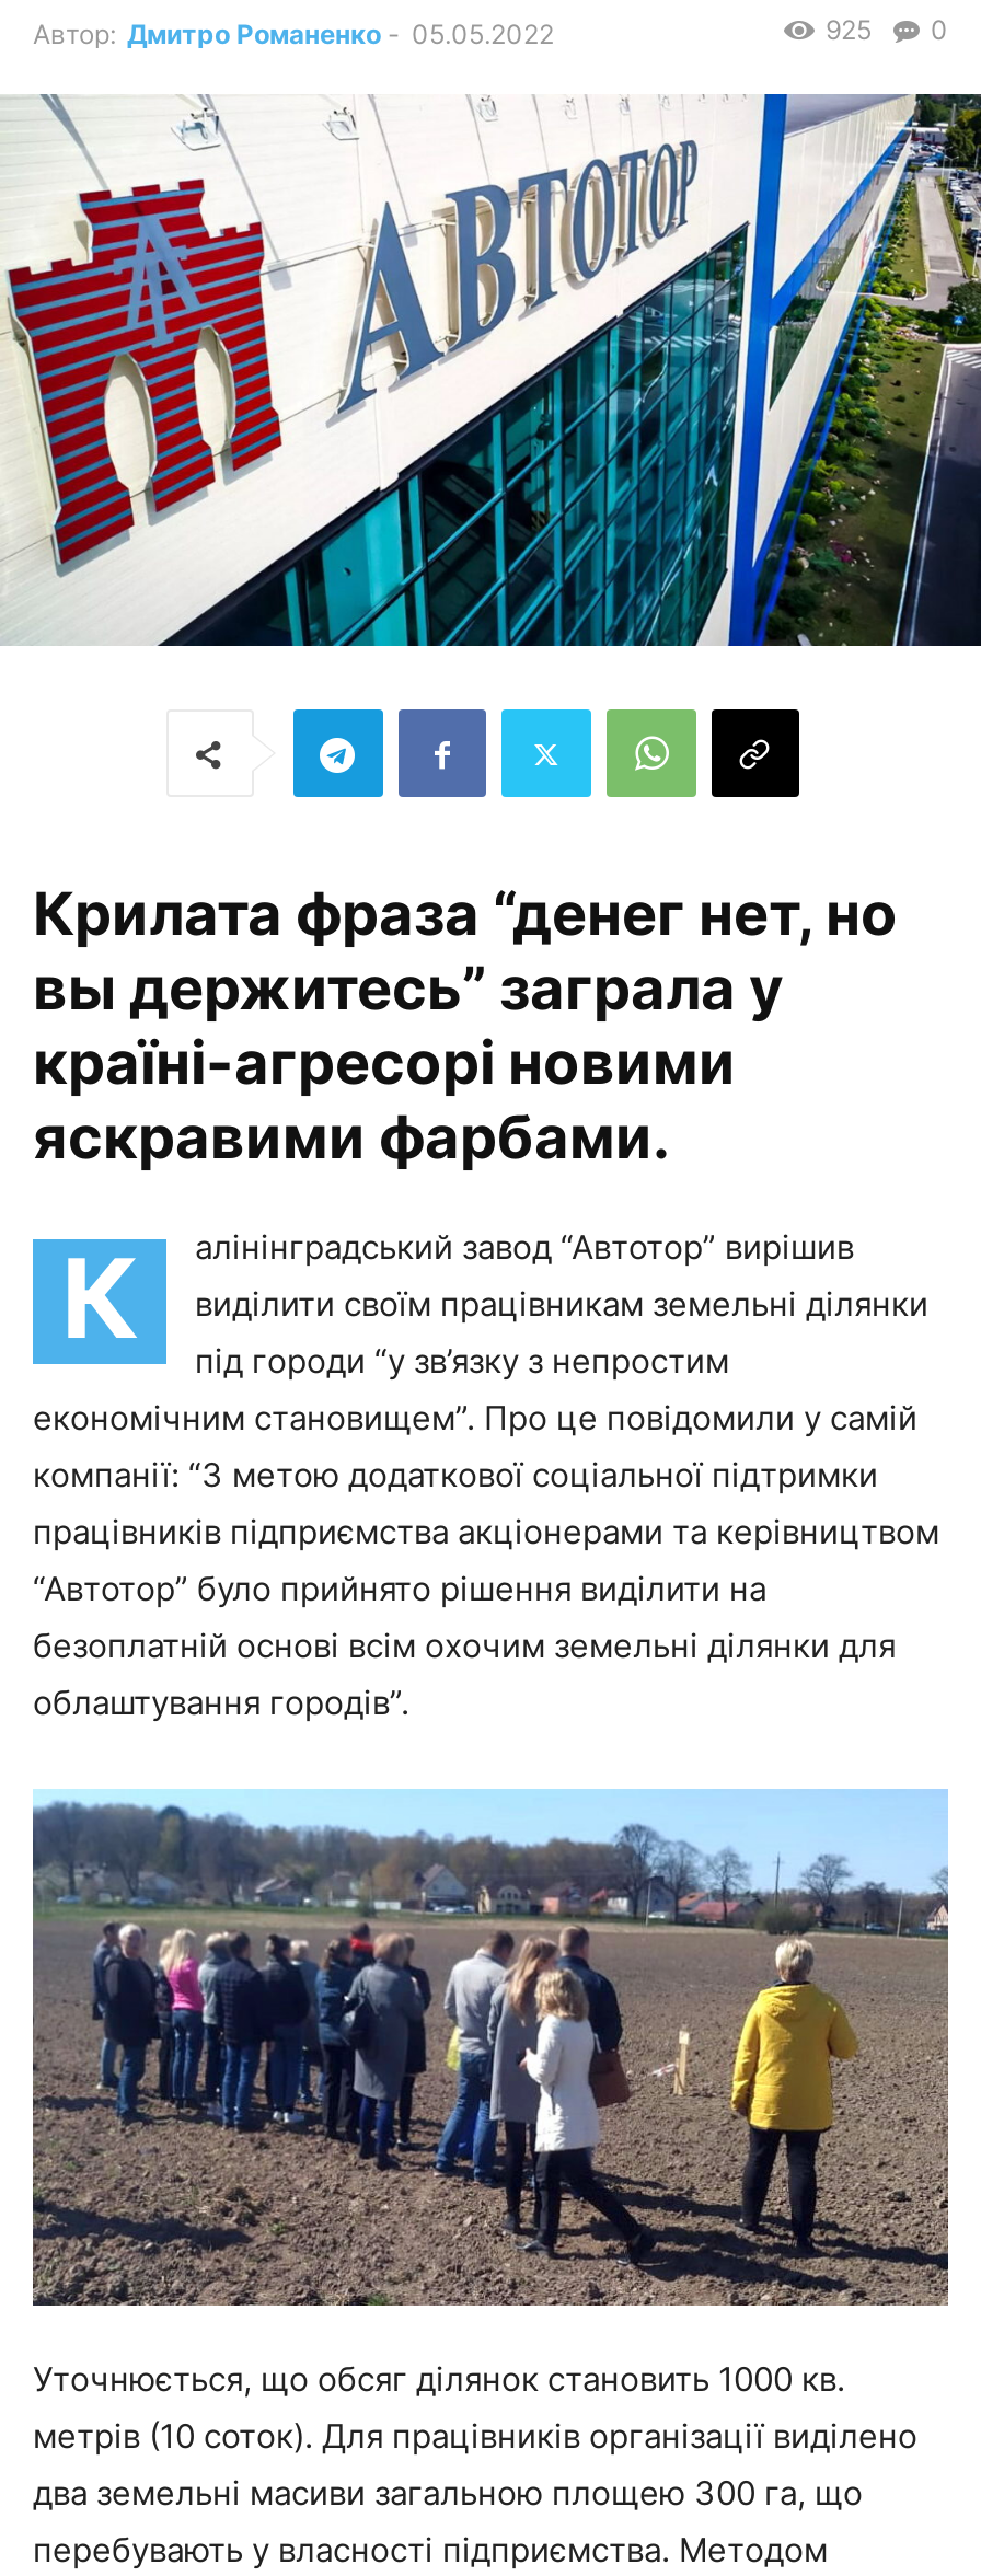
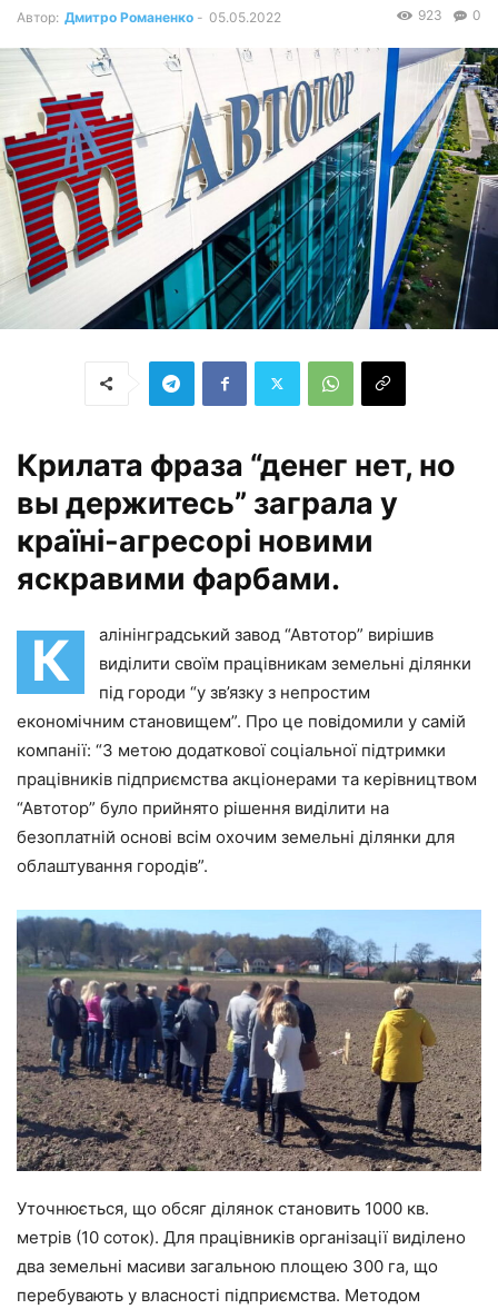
[826,13,948,46] 925 0 -> [418,7,481,23] 923 0

